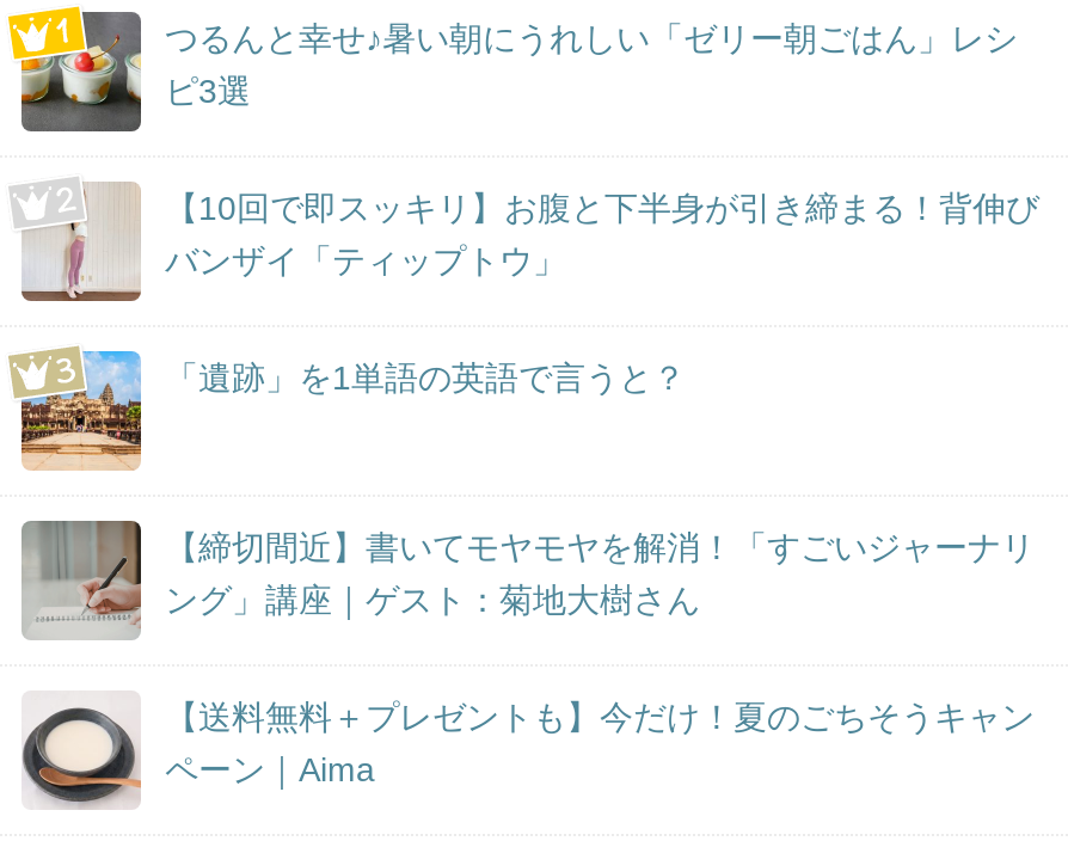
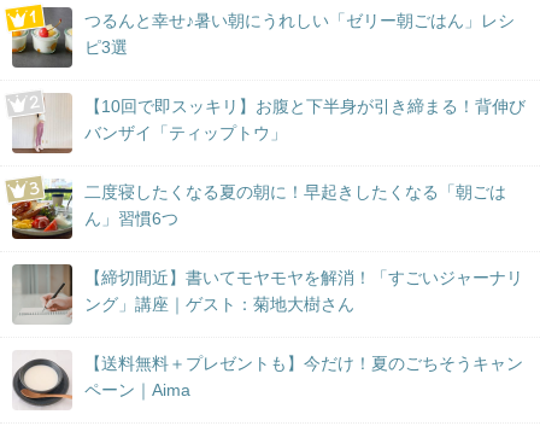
[19,349,686,471] [image] | 「遺跡」を1単語の英語で言うと？ -> [11,179,506,240] [image] | 二度寝したくなる夏の朝に！早起きしたくなる「朝ごは | ん」習慣6つ

